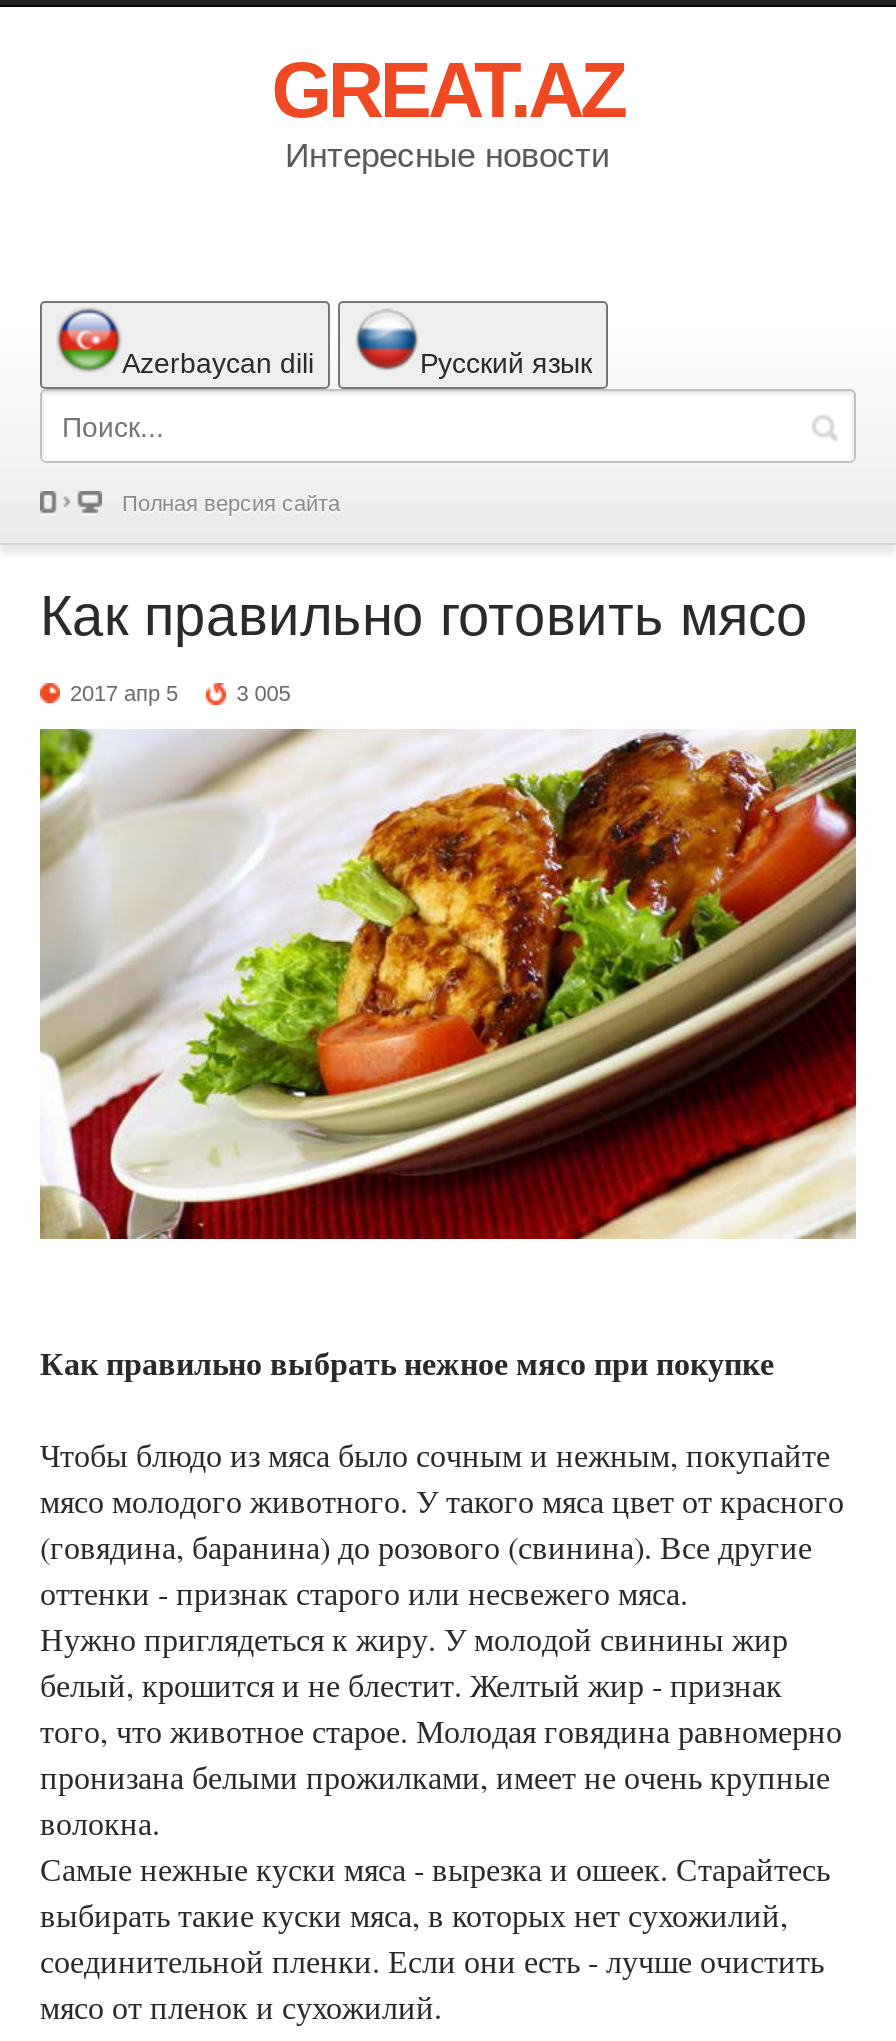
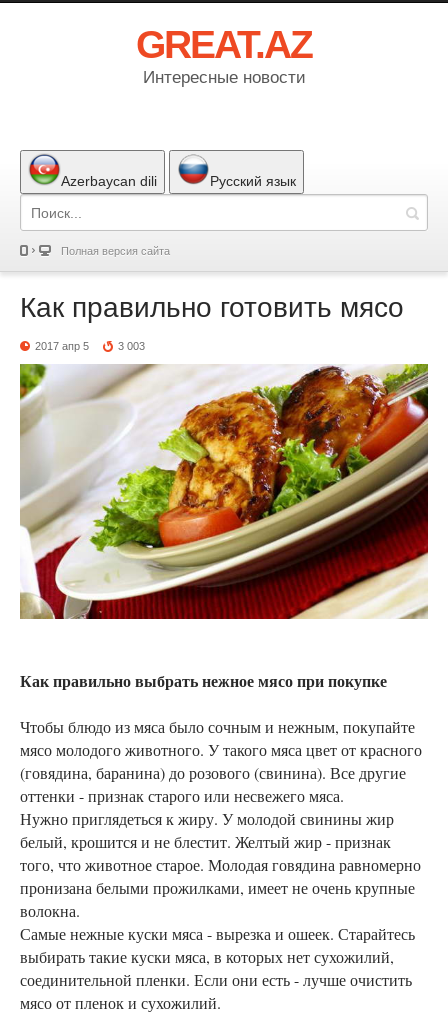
[236,681,290,705] 3 005 -> [118,340,145,352] 3 003

